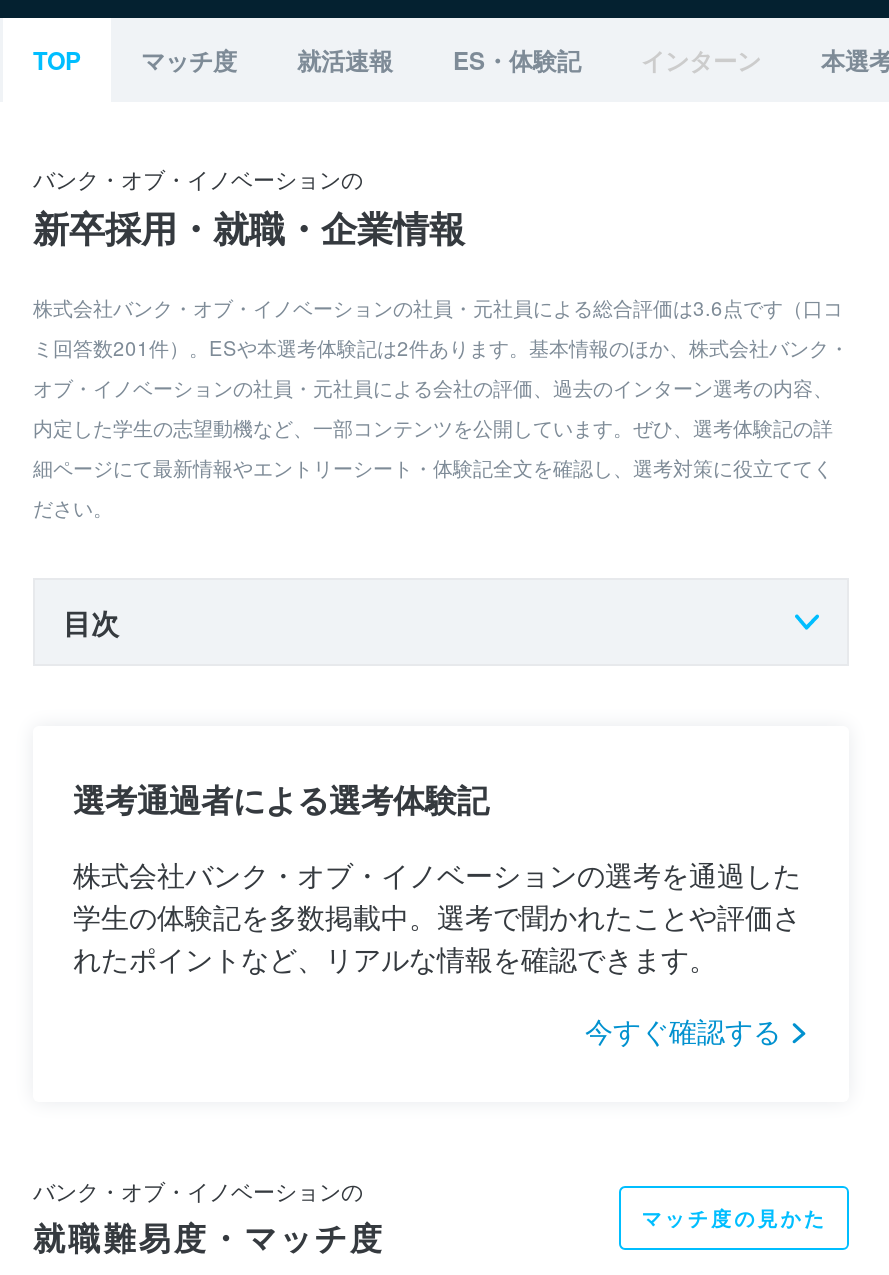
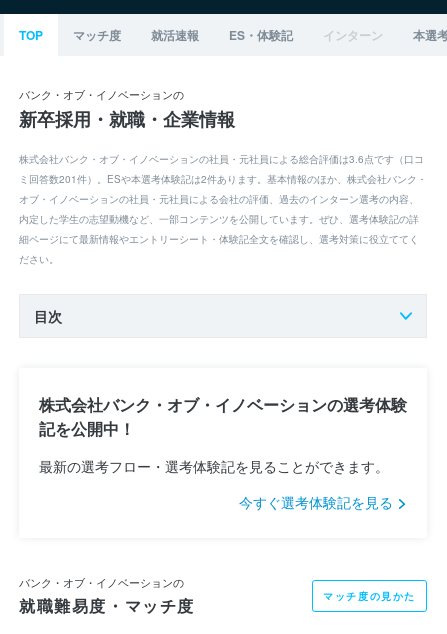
[73,775,489,821] 選考通過者による選考体験記 -> [39,392,407,439] 株式会社バンク・オブ・イノベーションの選考体験 | 記を公開中！
[73,853,801,977] 株式会社バンク・オブ・イノベーションの選考を通過した | 学生の体験記を多数掲載中。選考で聞かれたことや評価さ | れたポイントなど、リアルな情報を確認できます。 -> [39,455,389,475] 最新の選考フロー・選考体験記を見ることができます。
[585,1009,789,1049] 今すぐ確認する -> [239,491,397,511] 今すぐ選考体験記を見る

